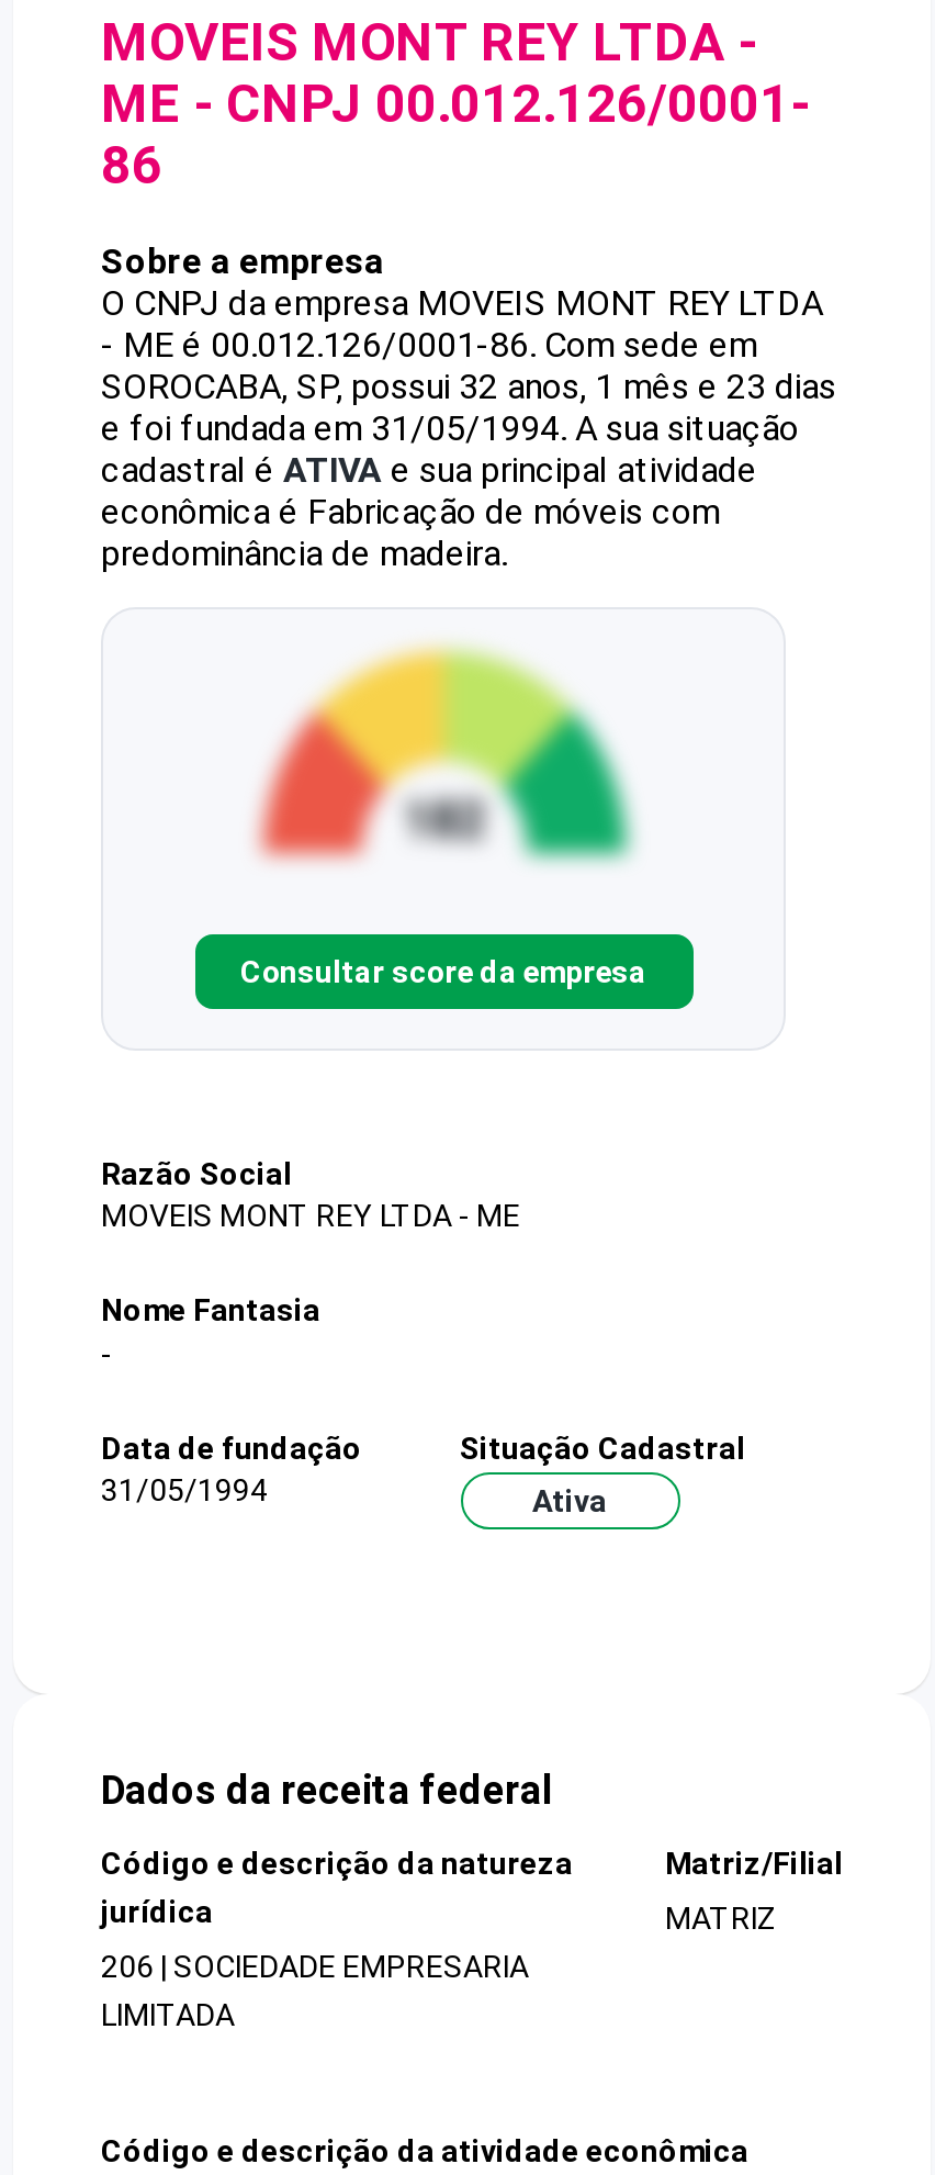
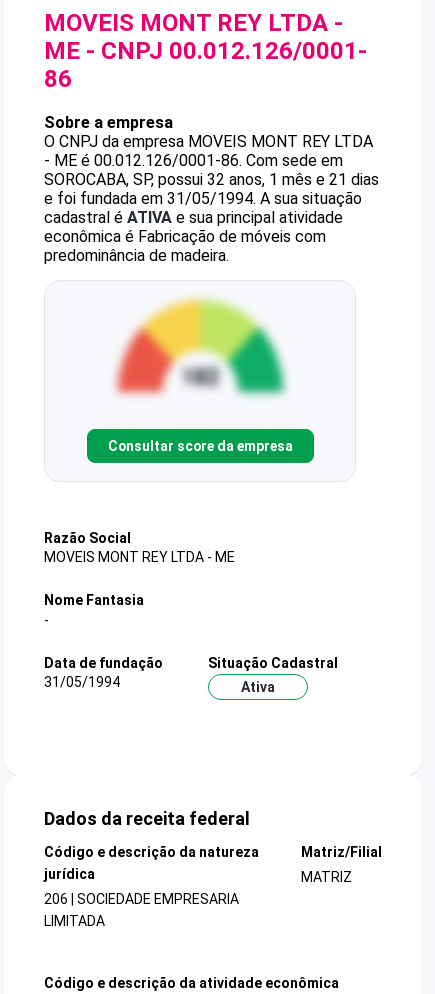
[101,366,836,407] SOROCABA, SP, possui 32 anos, 1 mês e 23 dias -> [44,170,379,189] SOROCABA, SP, possui 32 anos, 1 mês e 21 dias

